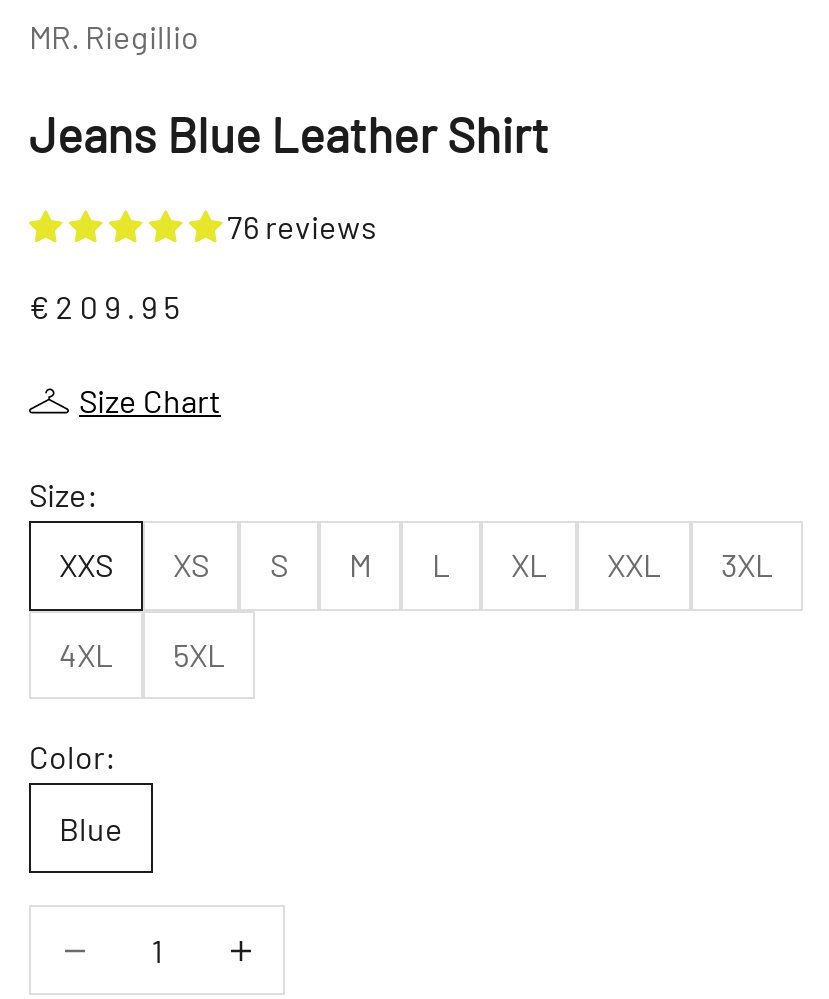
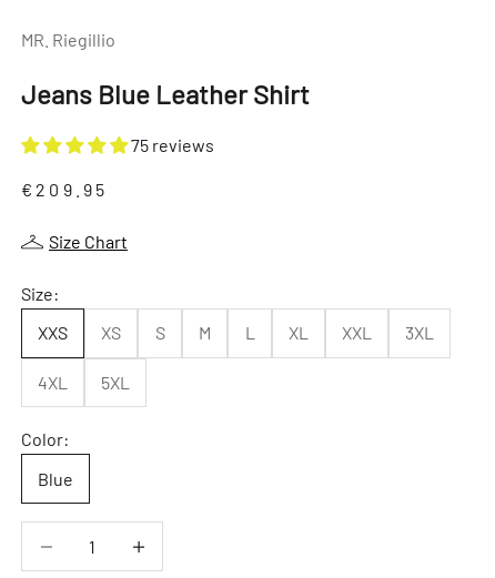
[227,207,377,245] 76 reviews -> [131,134,214,155] 75 reviews

